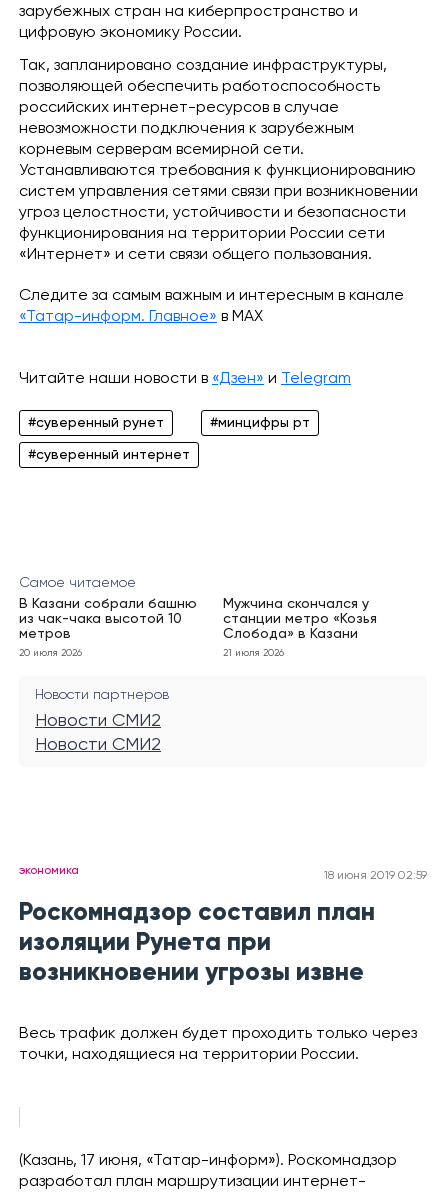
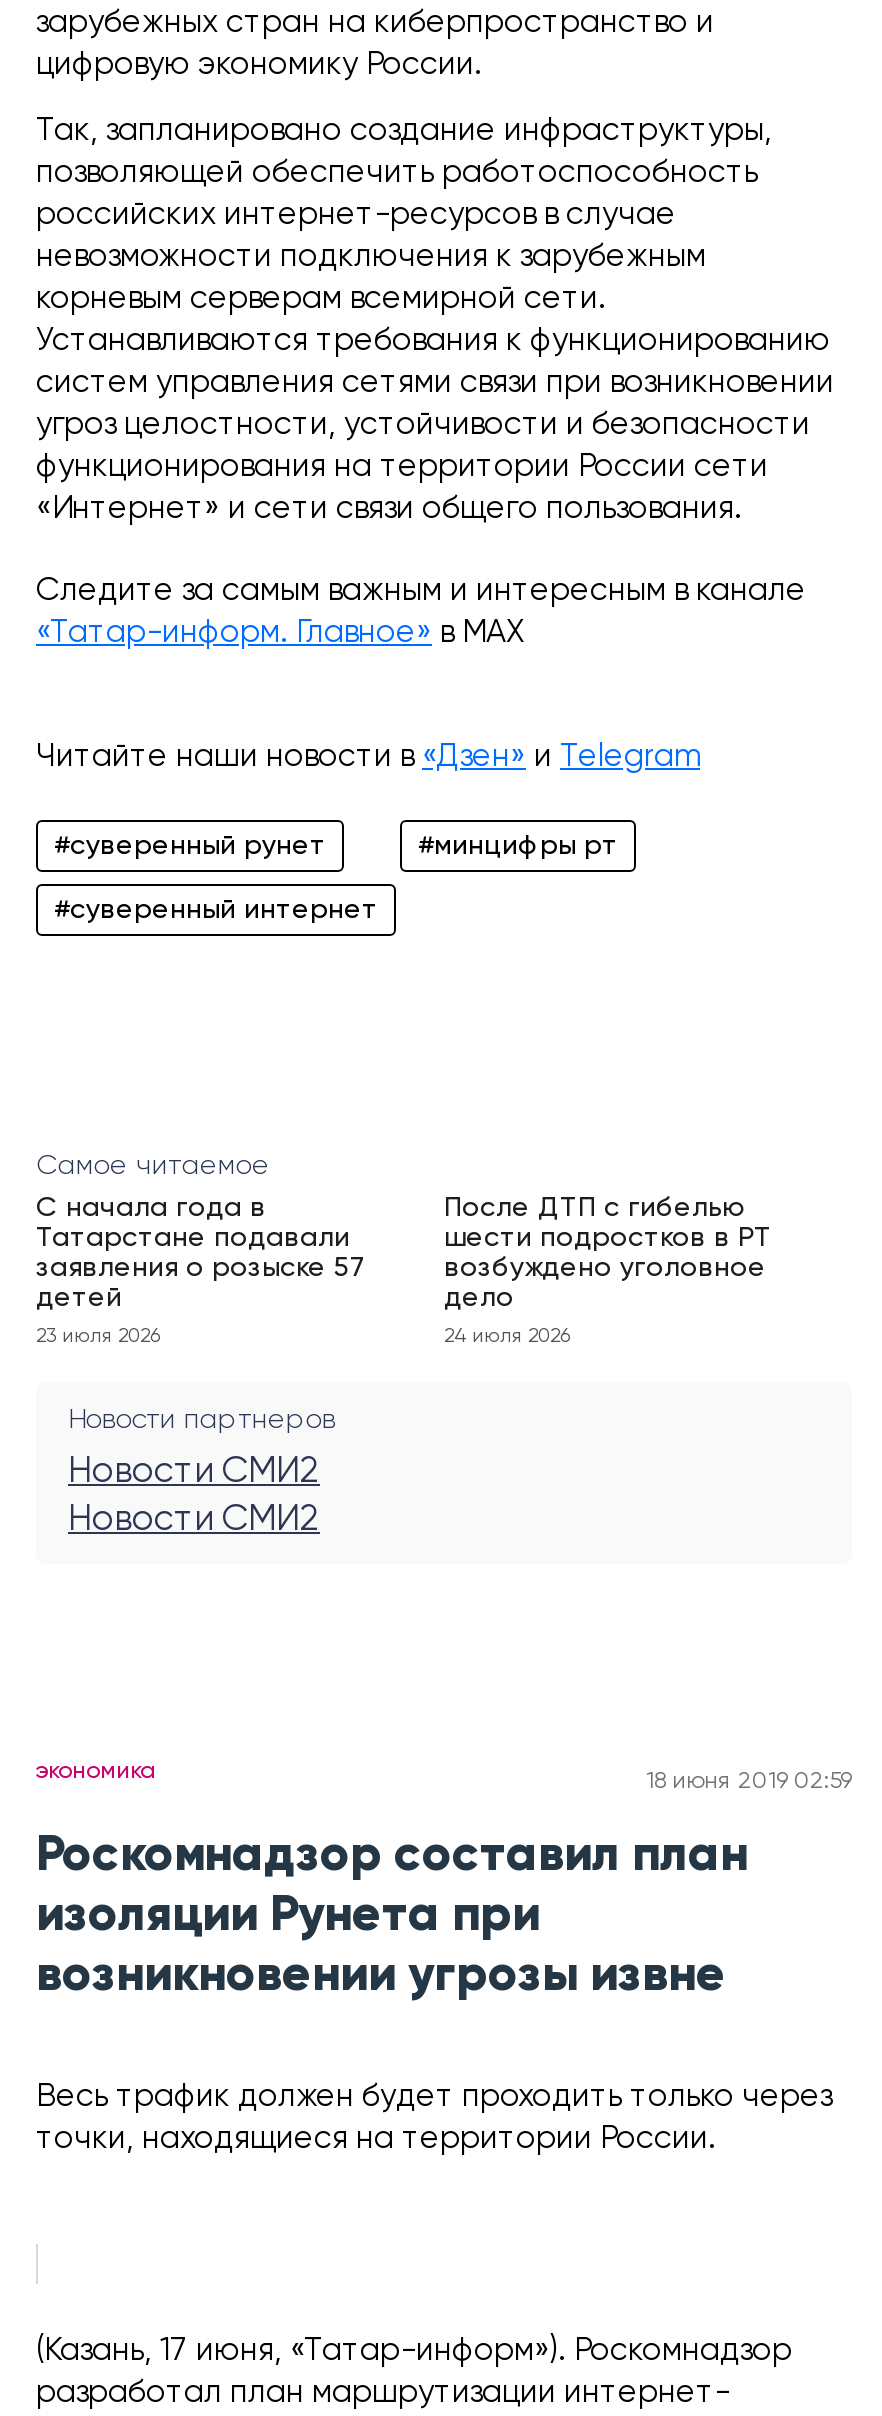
[19,597,197,641] В Казани собрали башню | из чак-чака высотой 10 | метров -> [36,1194,366,1312] С начала года в | Татарстане подавали | заявления о розыске 57 | детей
[223,597,377,641] Мужчина скончался у | станции метро «Козья | Слобода» в Казани -> [444,1194,772,1312] После ДТП с гибелью | шести подростков в РТ | возбуждено уголовное | дело
[19,648,82,658] 20 июля 2026 -> [36,1326,160,1346] 23 июля 2026
[223,648,284,658] 21 июля 2026 -> [444,1326,570,1346] 24 июля 2026

